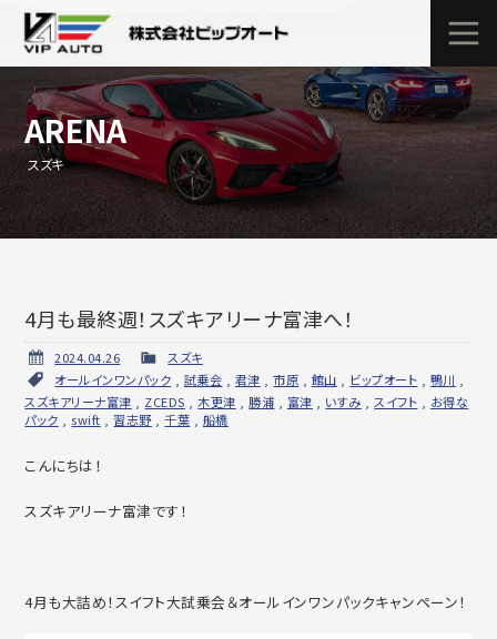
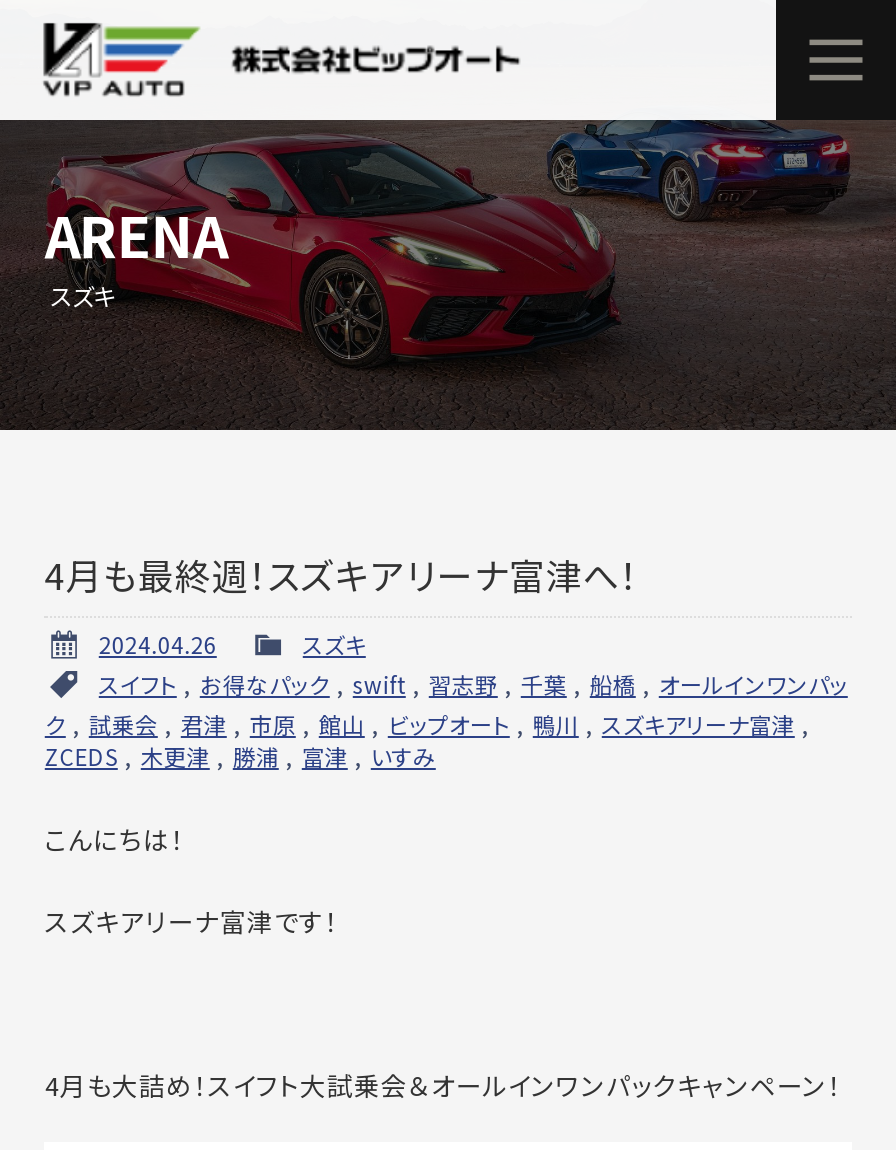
[25,370,469,428] オールインワンパック,試乗会,君津,市原,館山,ビップオート,鴨川, | スズキアリーナ富津, ZCEDS,木更津,勝浦,富津,いすみ,スイフト,お得な | パック,swift,習志野,千葉,船橋 -> [45,668,848,772] スイフト,お得なパック, swift,習志野,千葉,船橋,オールインワンパッ | ク,試乗会,君津,市原,館山,ビップオート,鴨川,スズキアリーナ富津, | ZCEDS,木更津,勝浦,富津,いすみ

